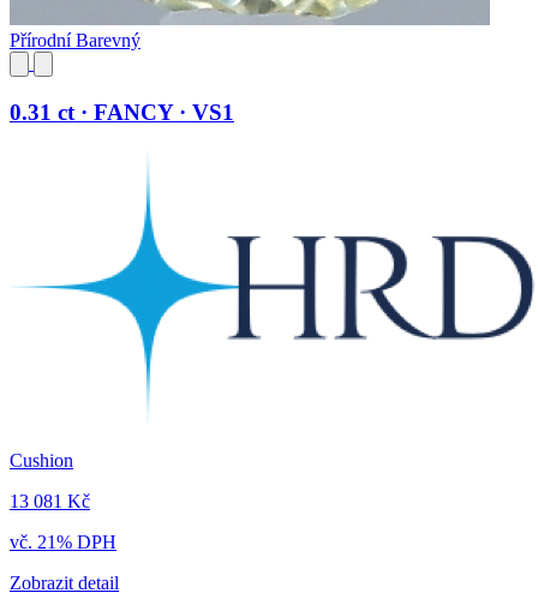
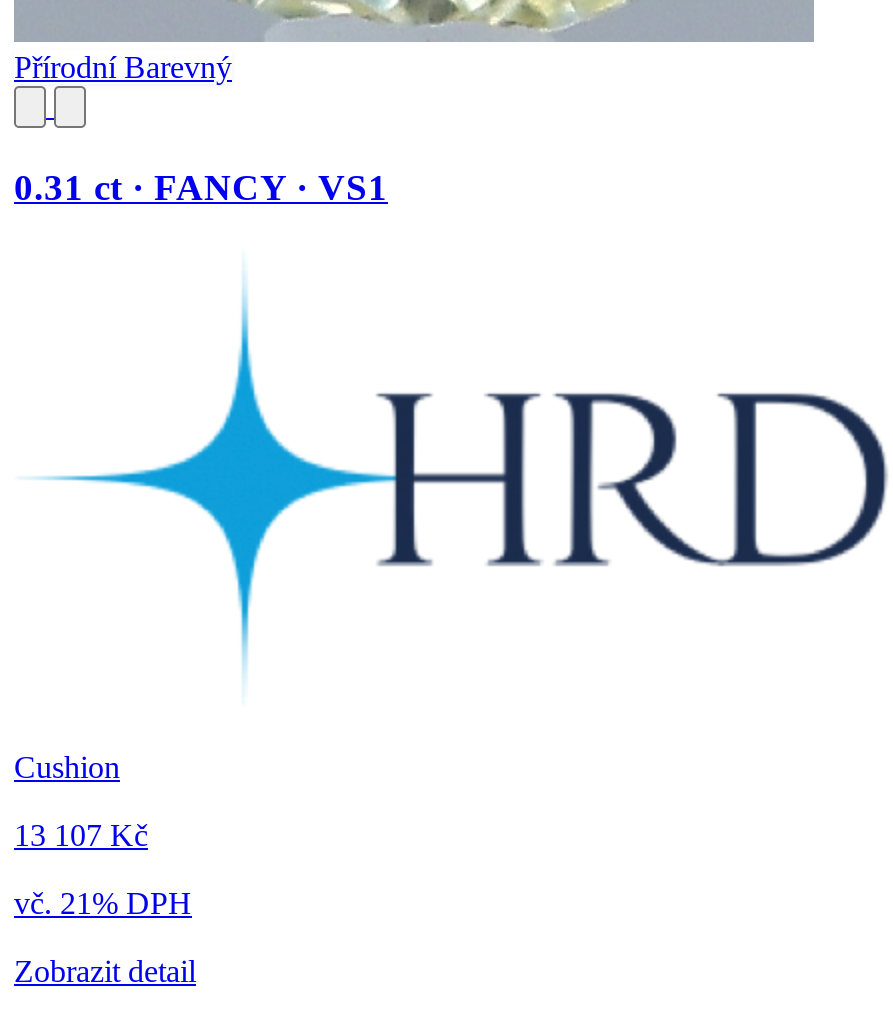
[10,491,90,512] 13 081 Kč -> [14,819,148,853] 13 107 Kč

